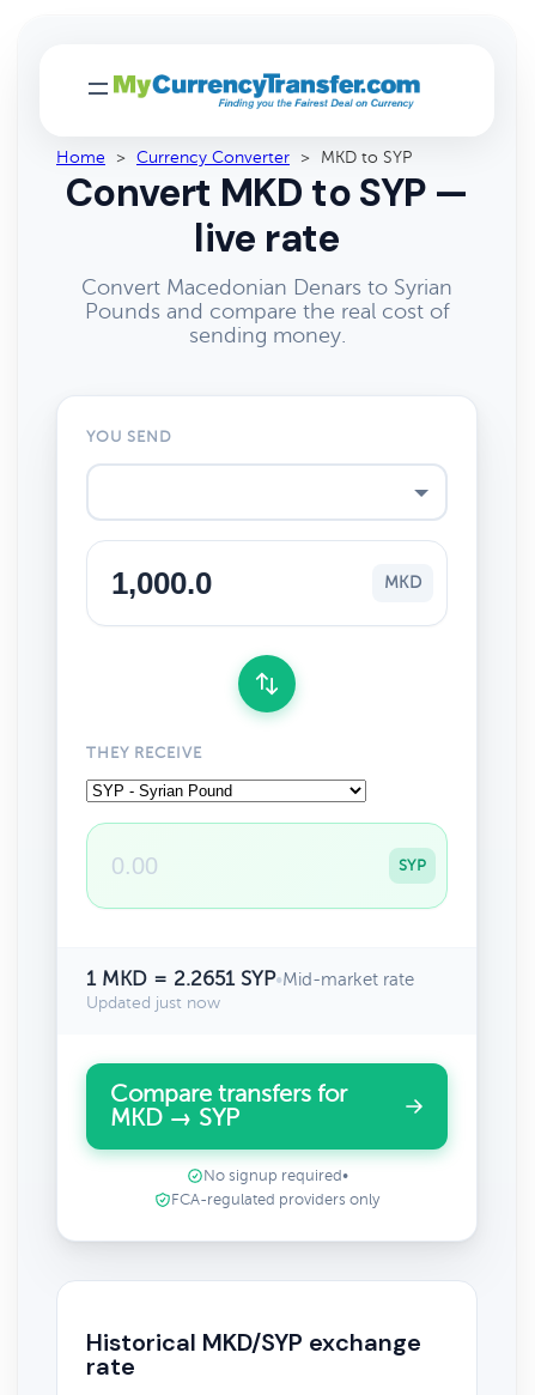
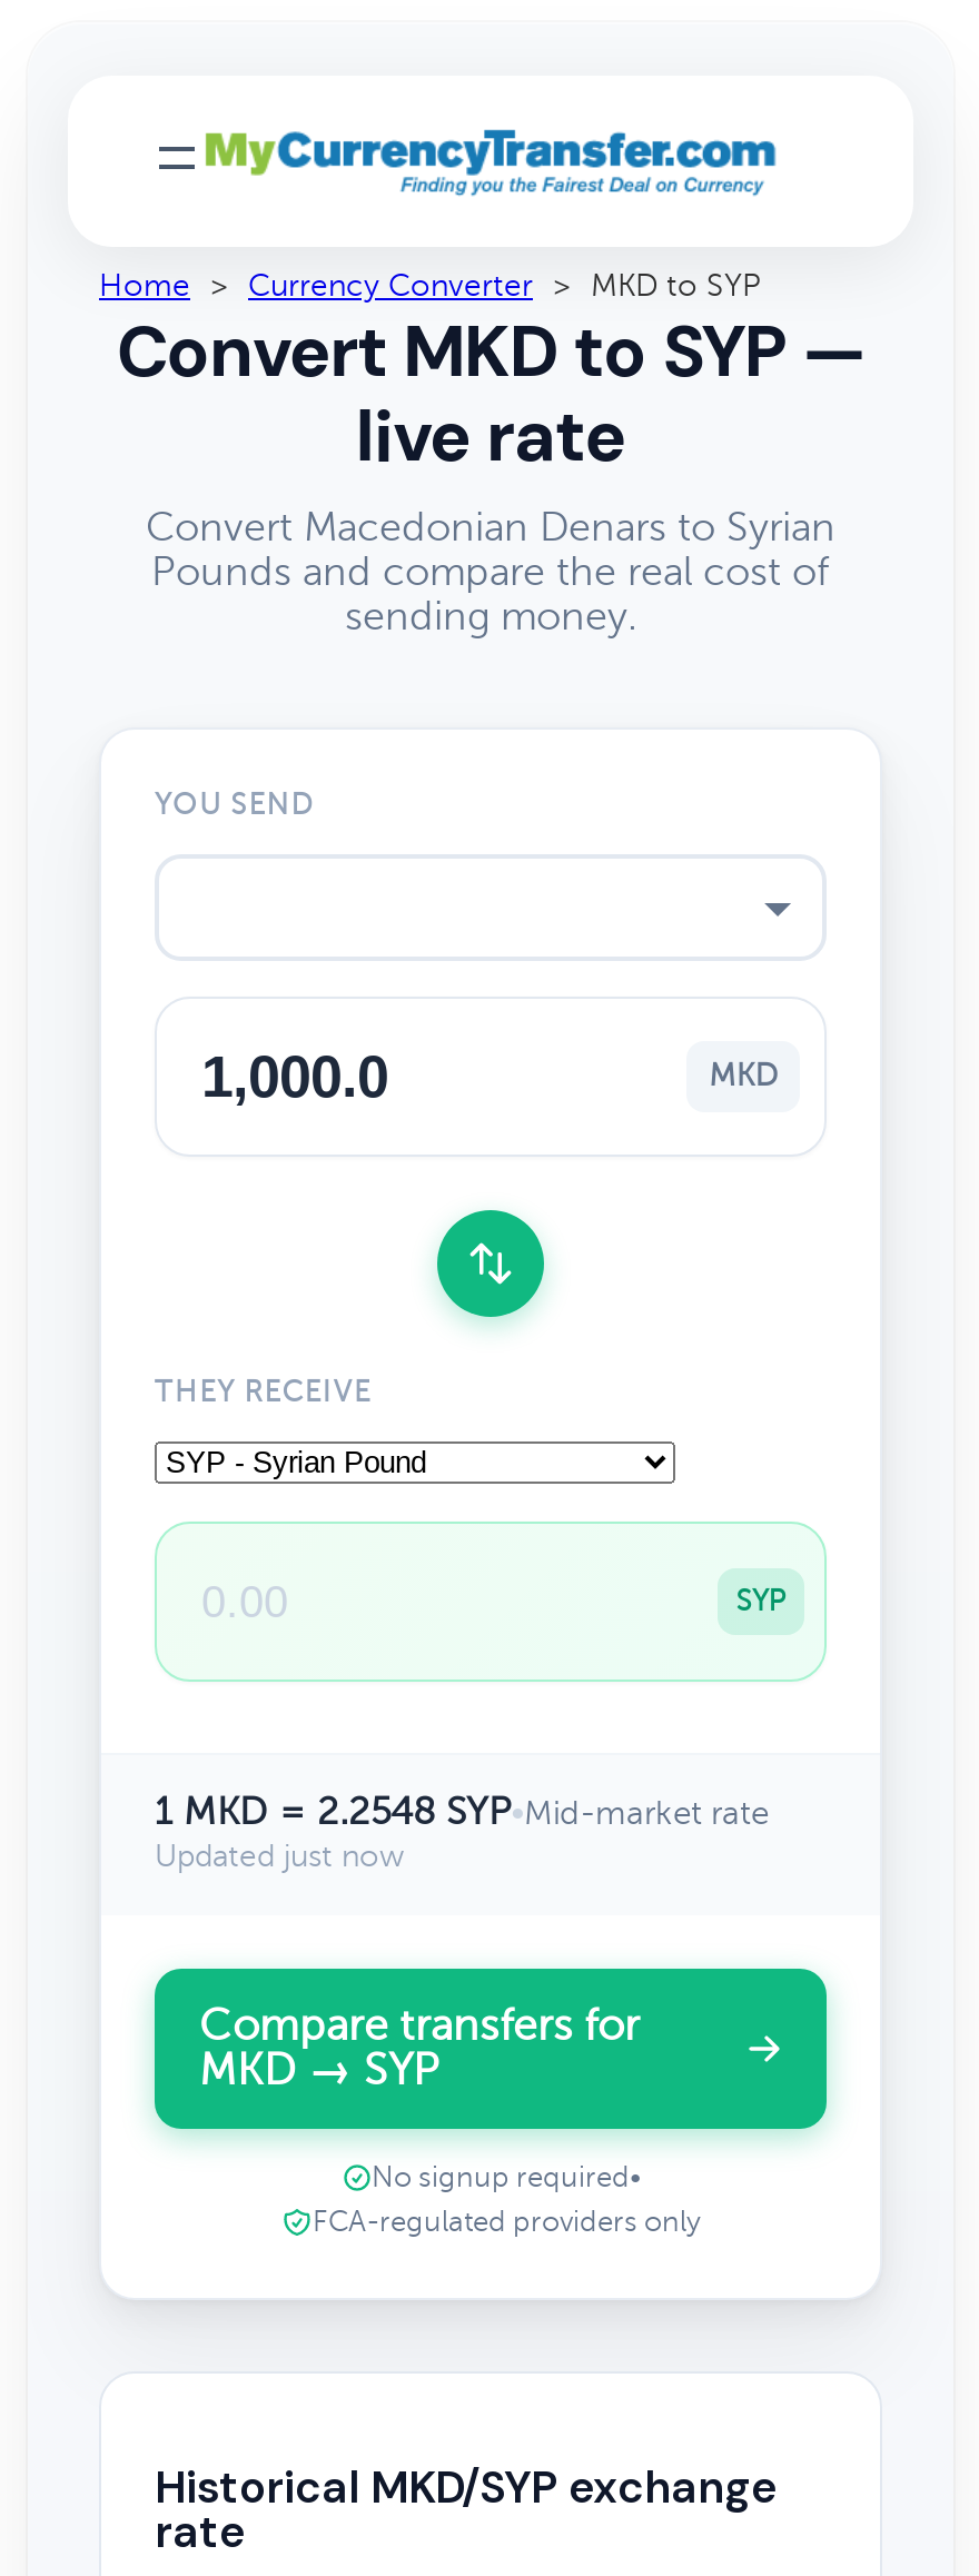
[86,968,414,990] 1 MKD = 2.2651 SYP • Mid-market rate -> [155,1791,769,1833] 1 MKD = 2.2548 SYP • Mid-market rate

